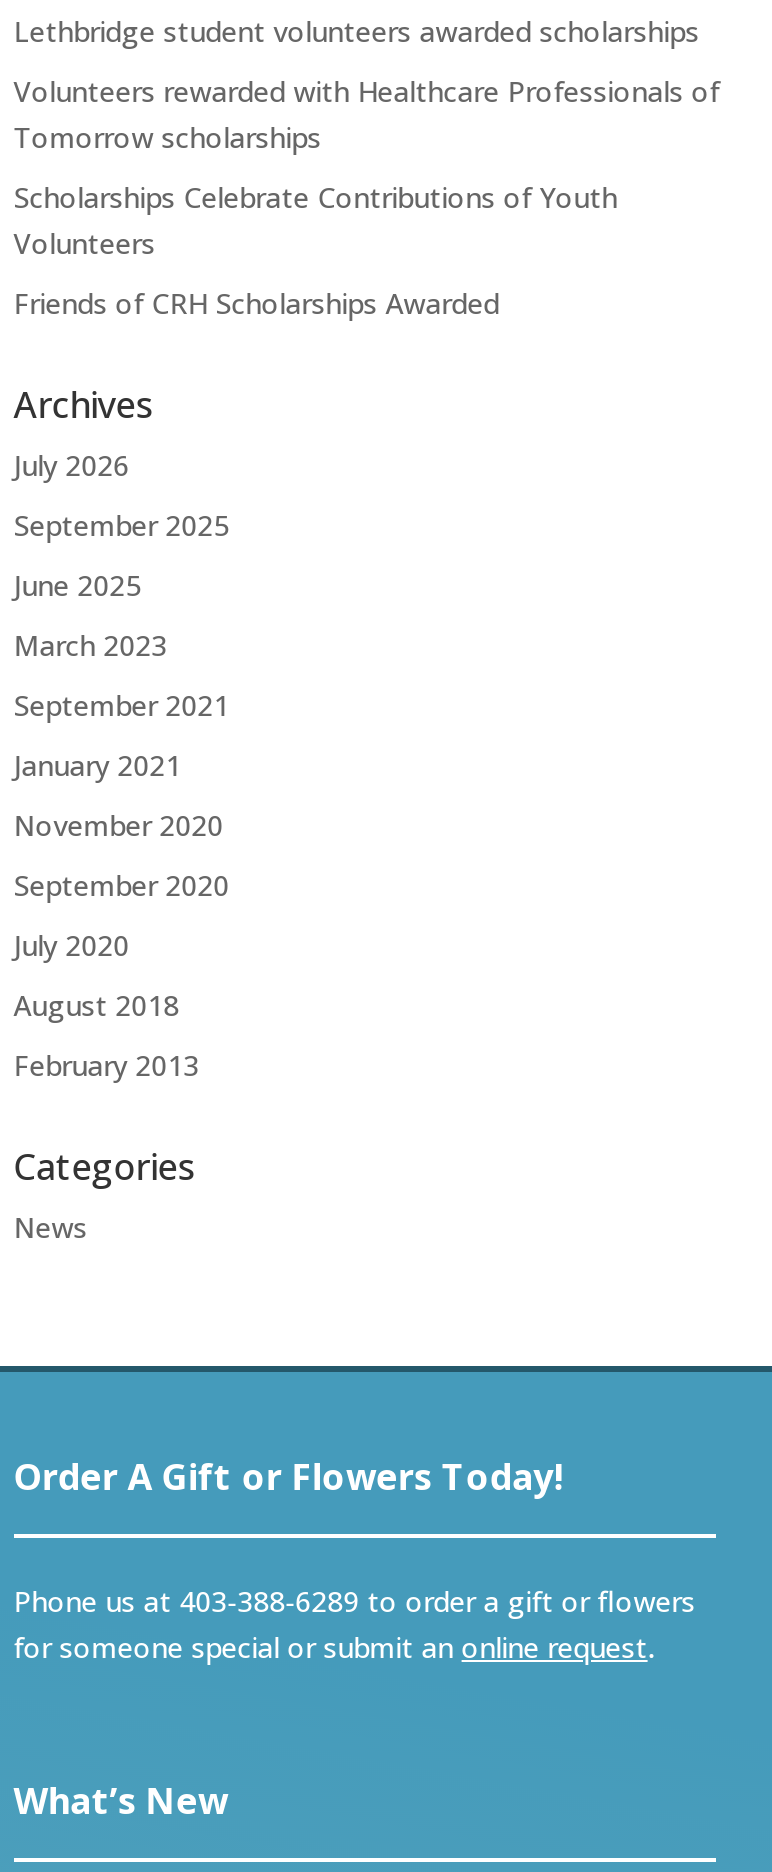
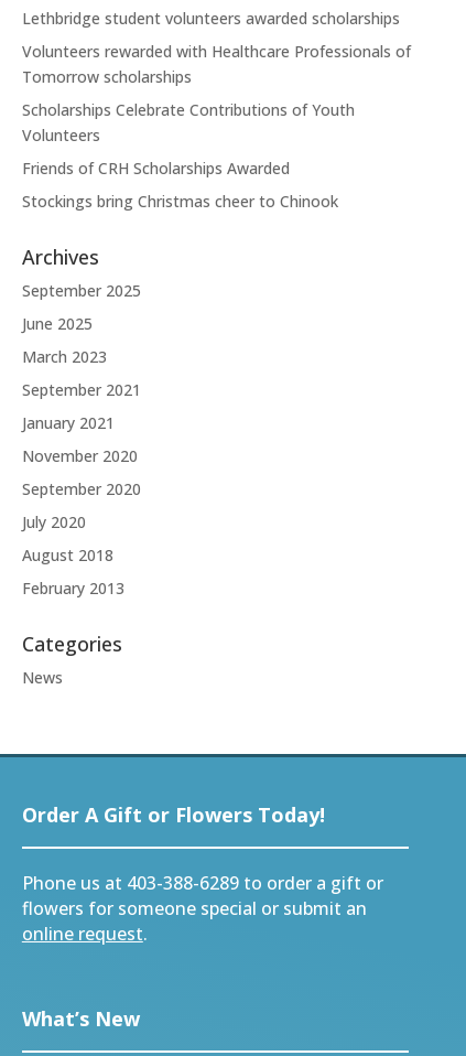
none -> [22,191,338,212] Stockings bring Christmas cheer to Chinook
[14,446,130,484] July 2026 -> none

